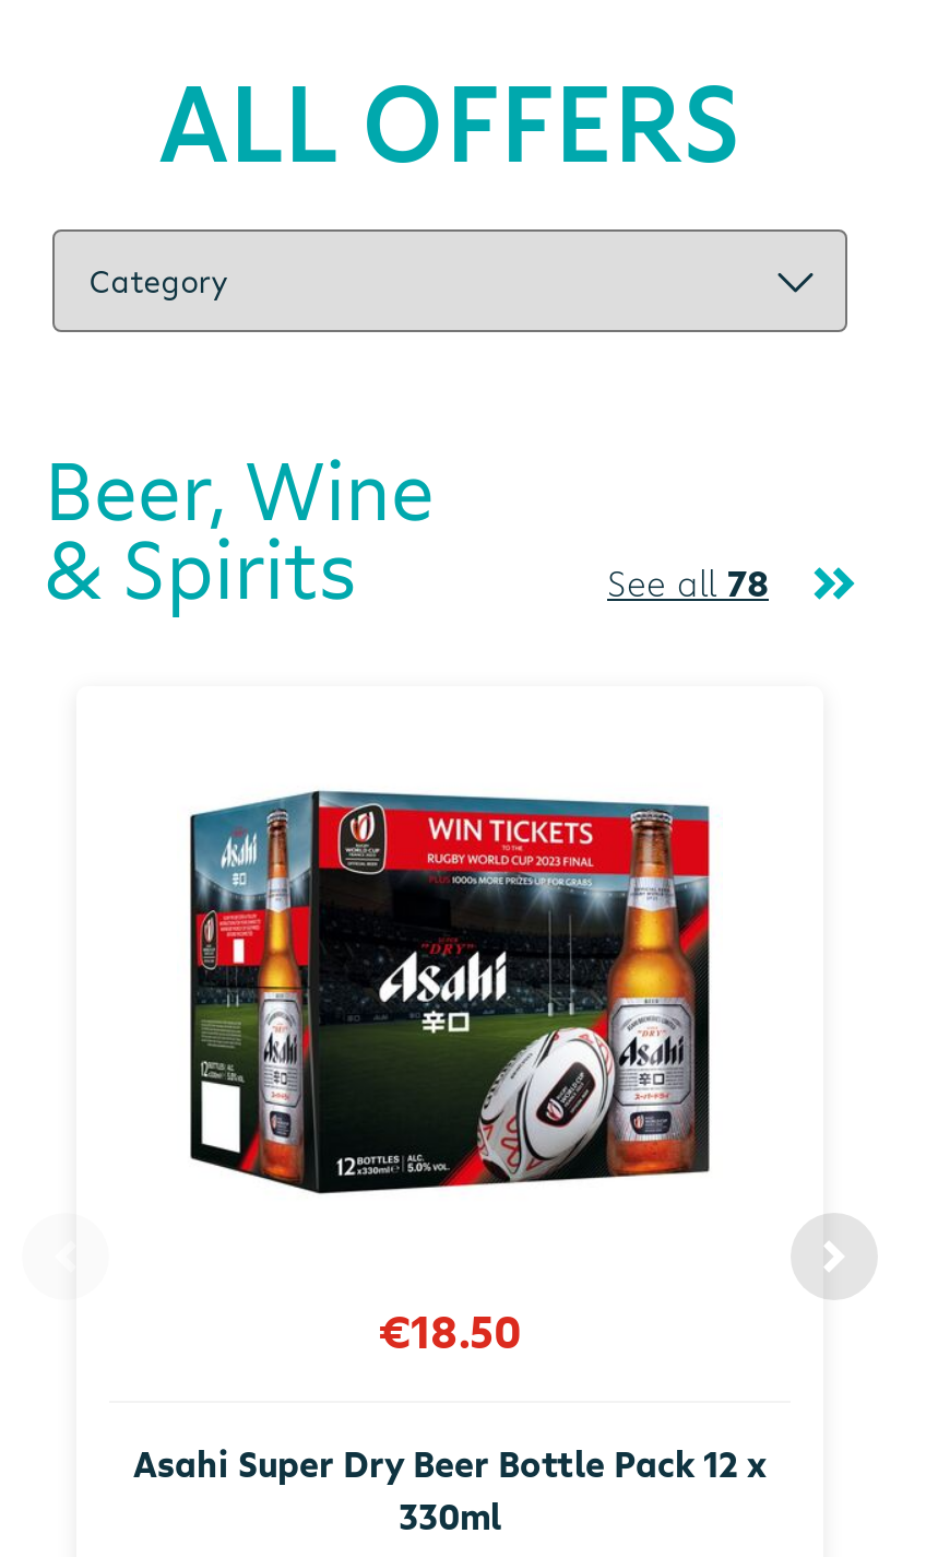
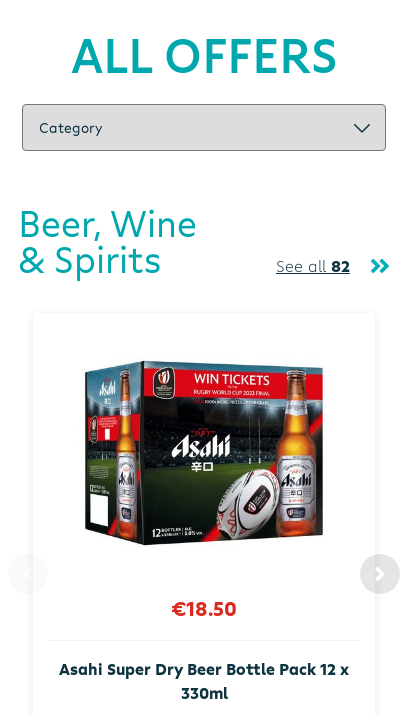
[607,559,769,608] See all 78 -> [276,255,350,277] See all 82

